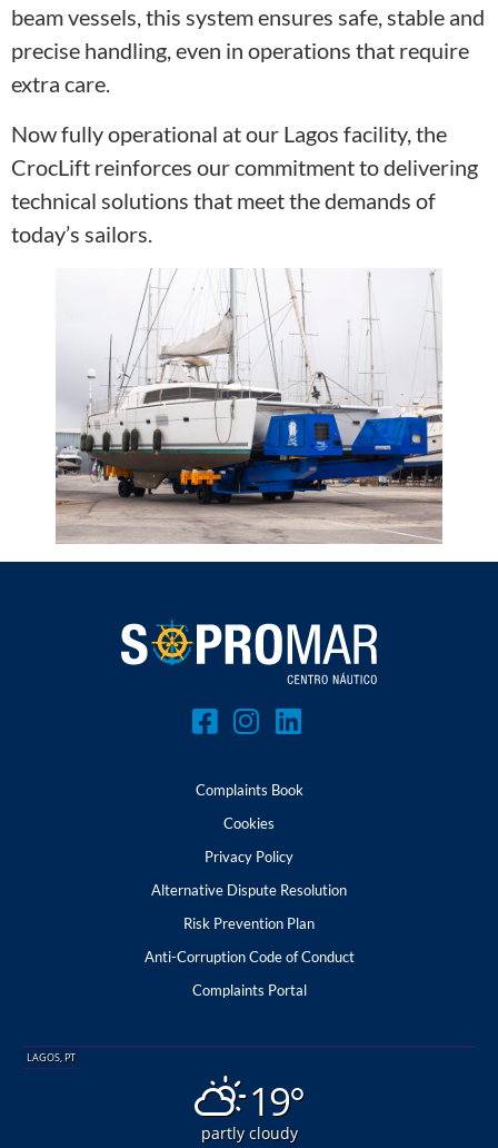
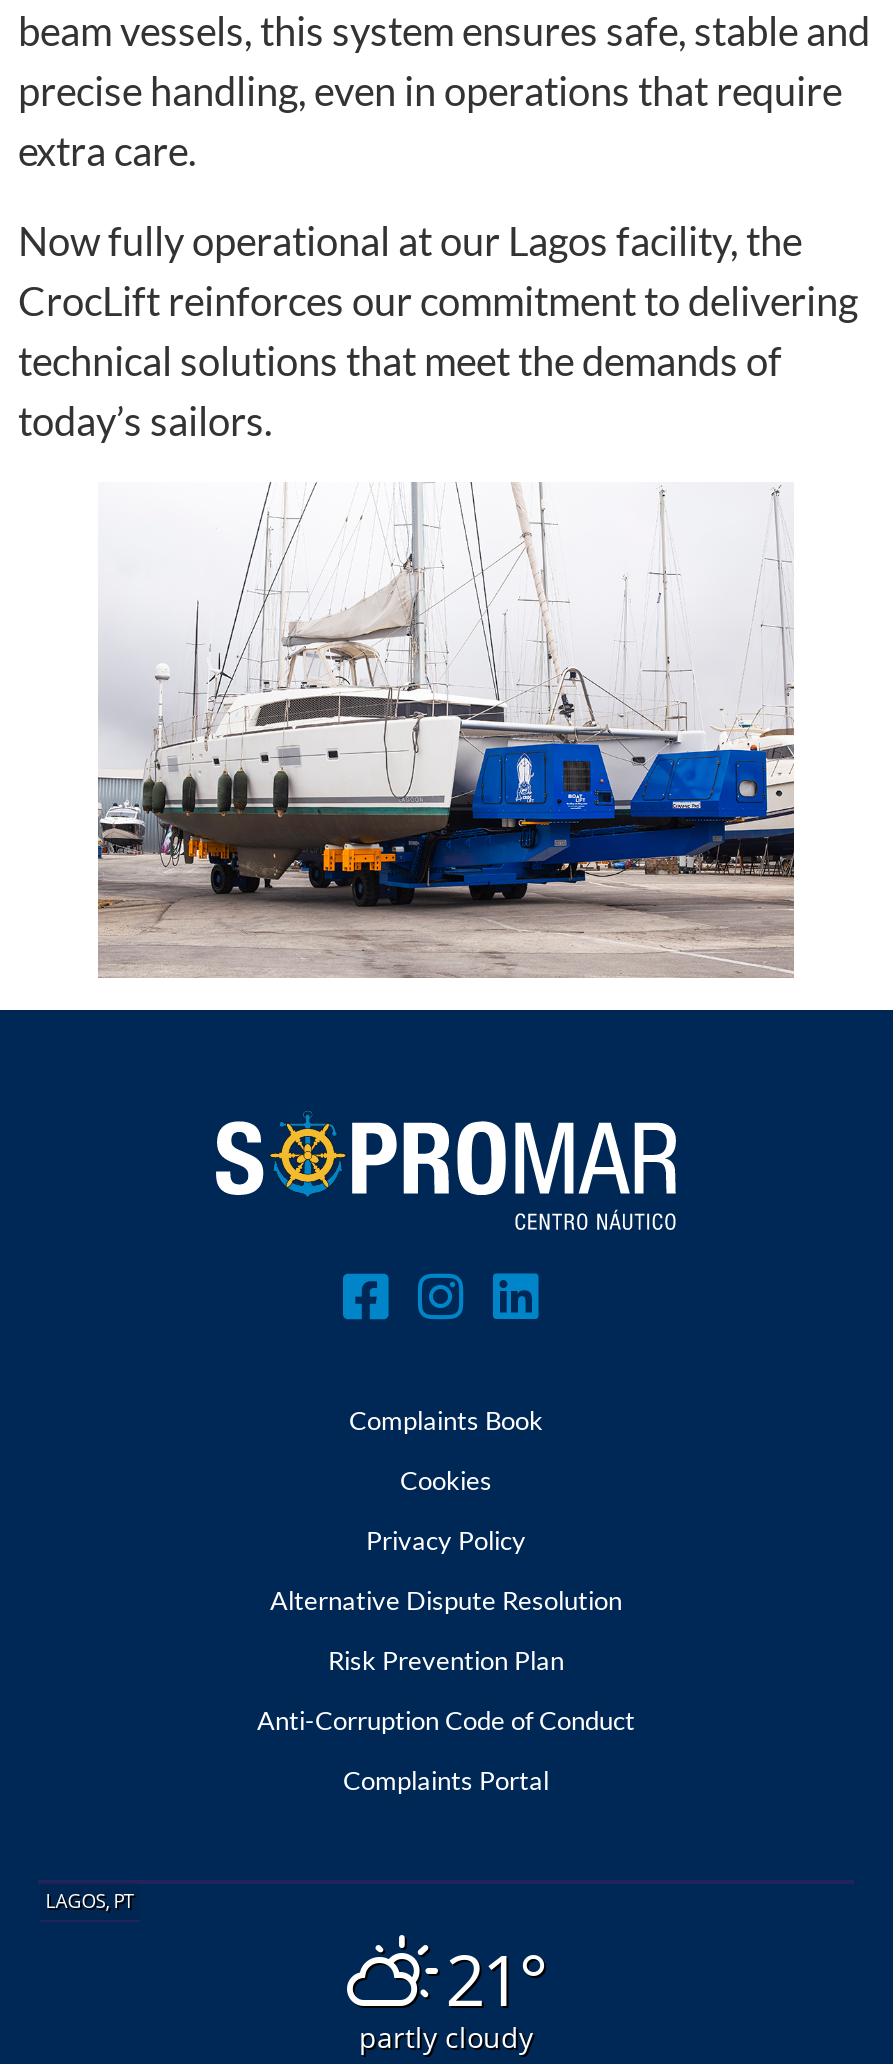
[249,1075,304,1127] 19° -> [445,1933,545,2027] 21°

